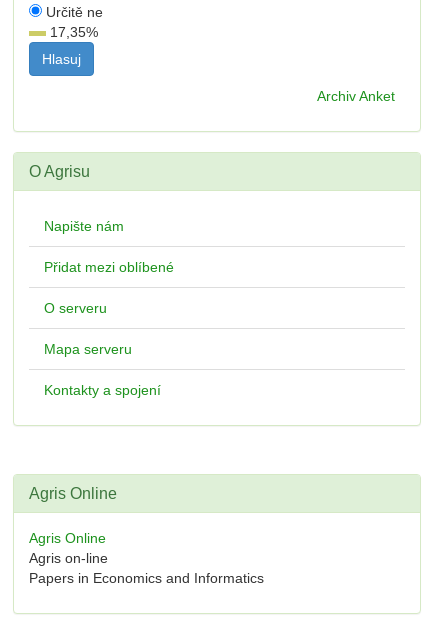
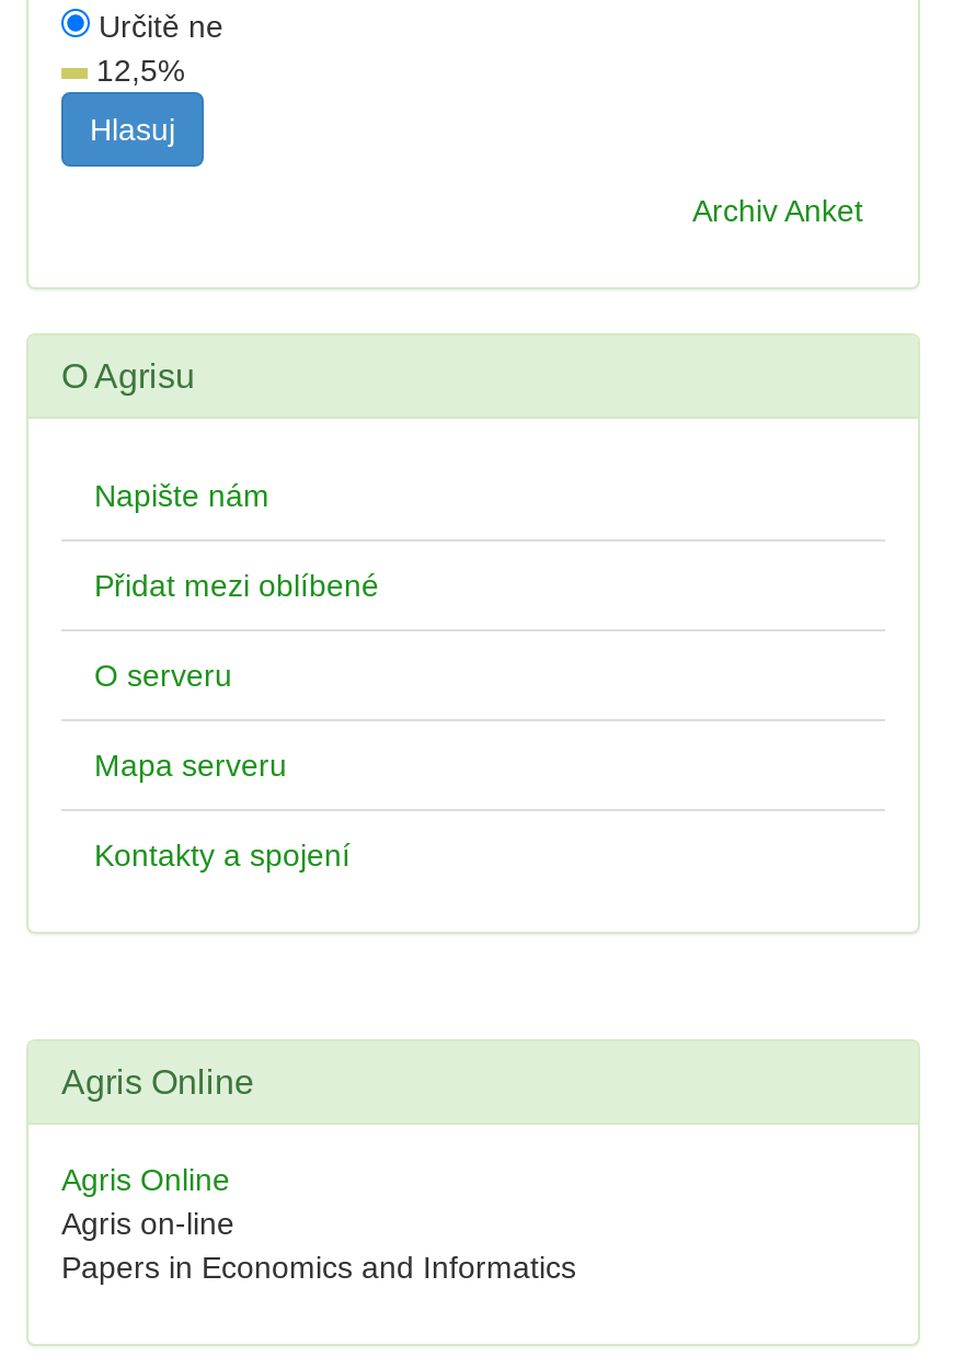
[46,24,98,40] 17,35% -> [88,53,184,88] 12,5%

